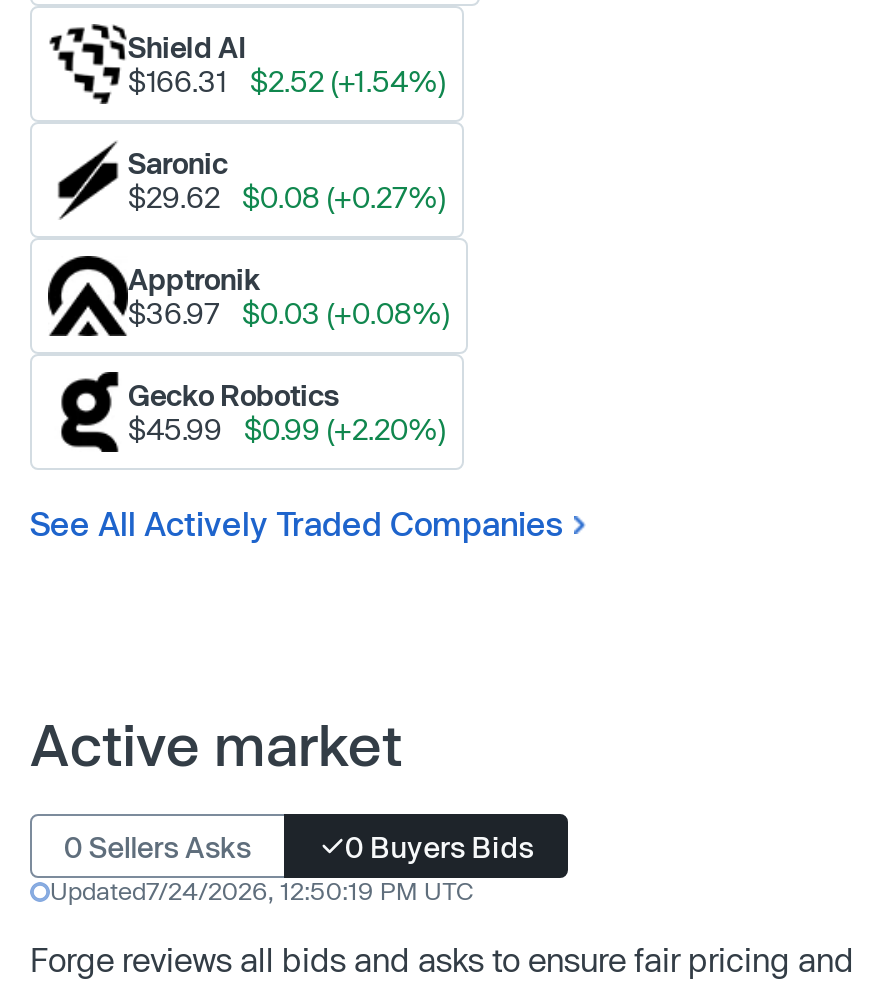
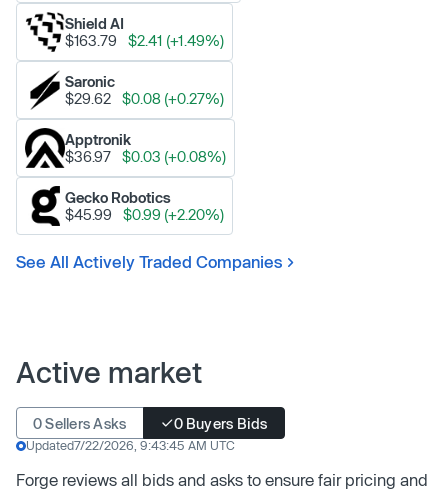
[128,64,446,98] $166.31 $2.52 (+1.54%) -> [65,32,224,49] $163.79 $2.41 (+1.49%)
[50,876,474,904] Updated7/24/2026, 12:50:19 PM UTC -> [26,438,235,452] Updated7/22/2026, 9:43:45 AM UTC

